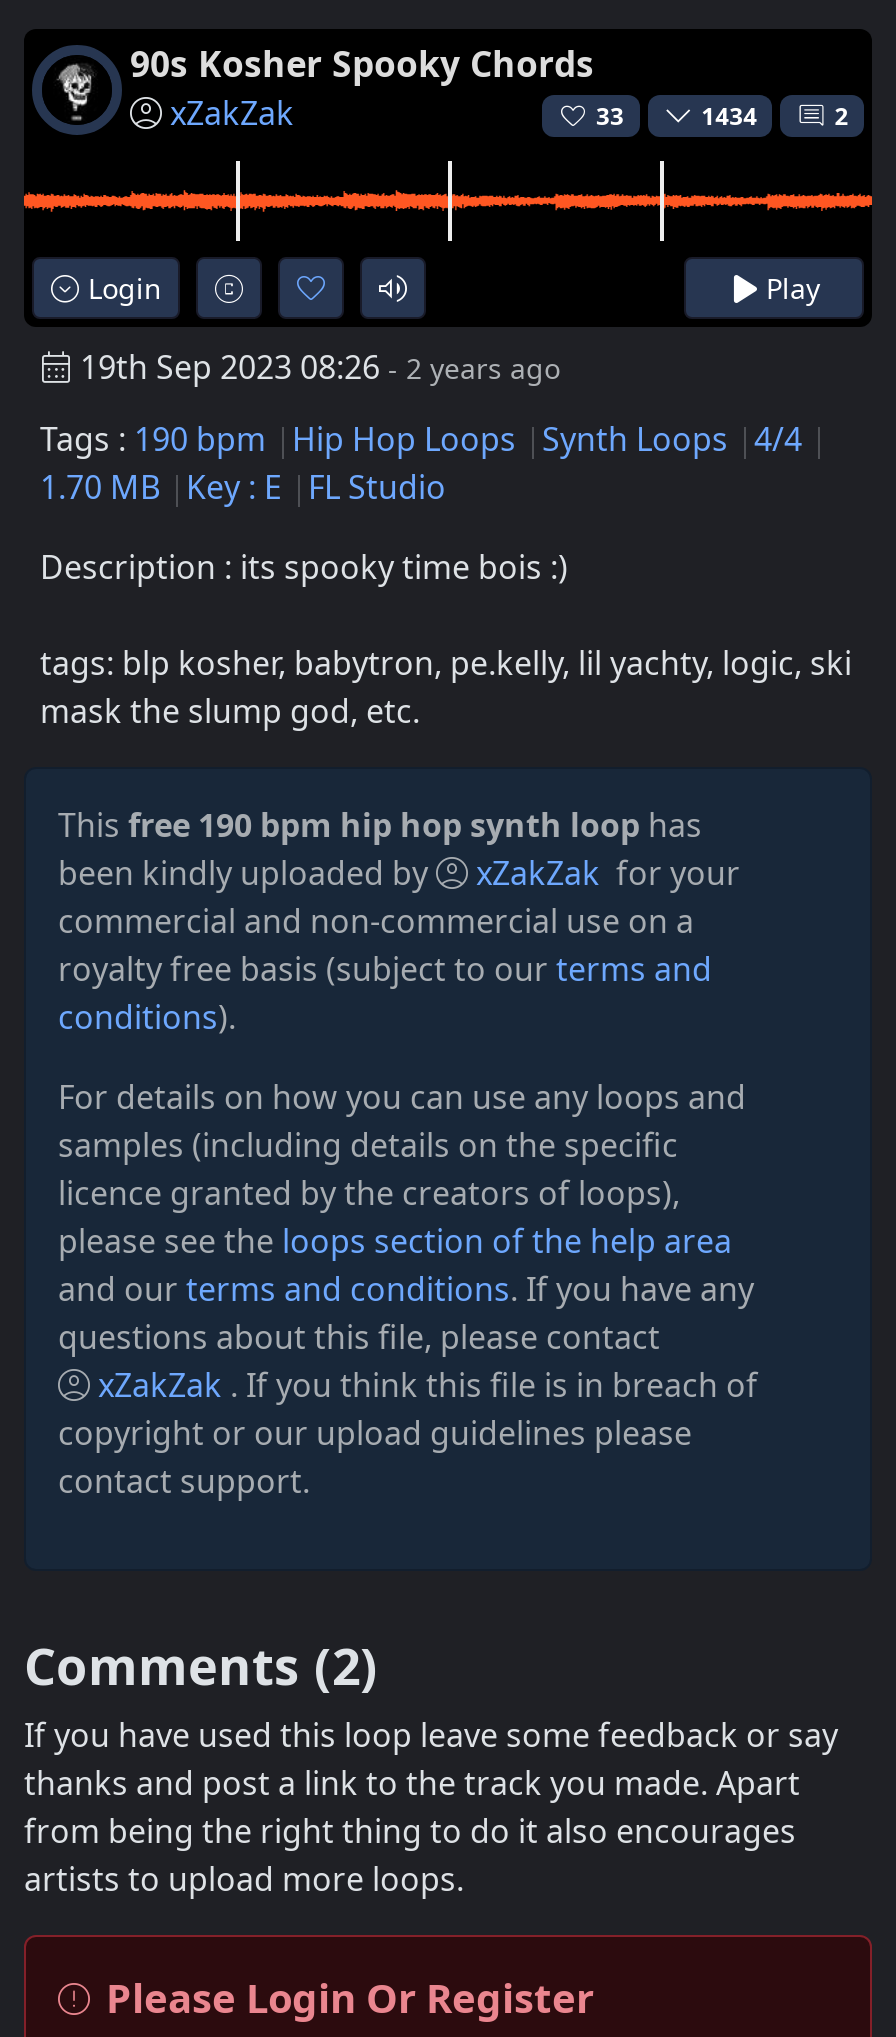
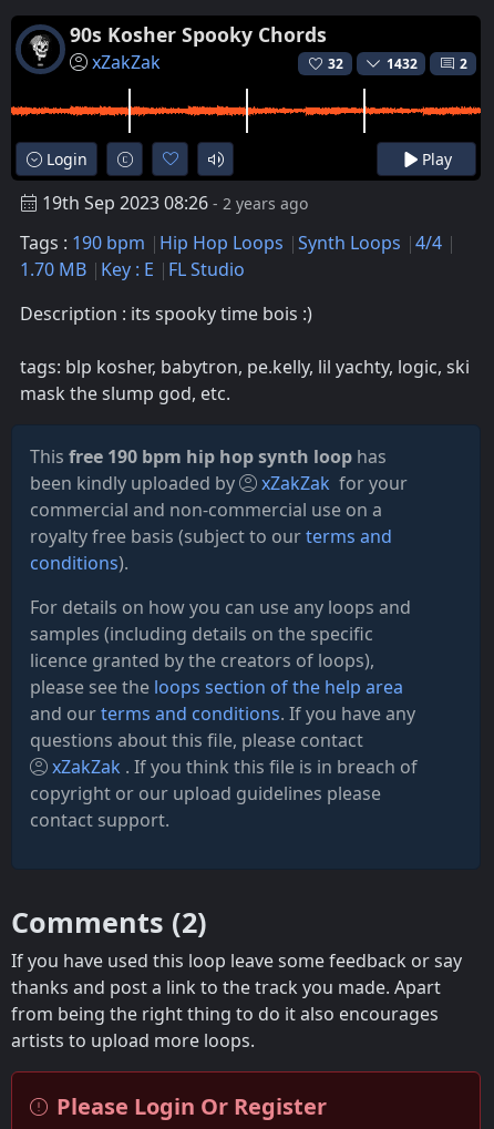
[596,99,624,133] 33 -> [328,54,343,73] 32
[701,99,757,133] 1434 -> [386,54,417,73] 1432

